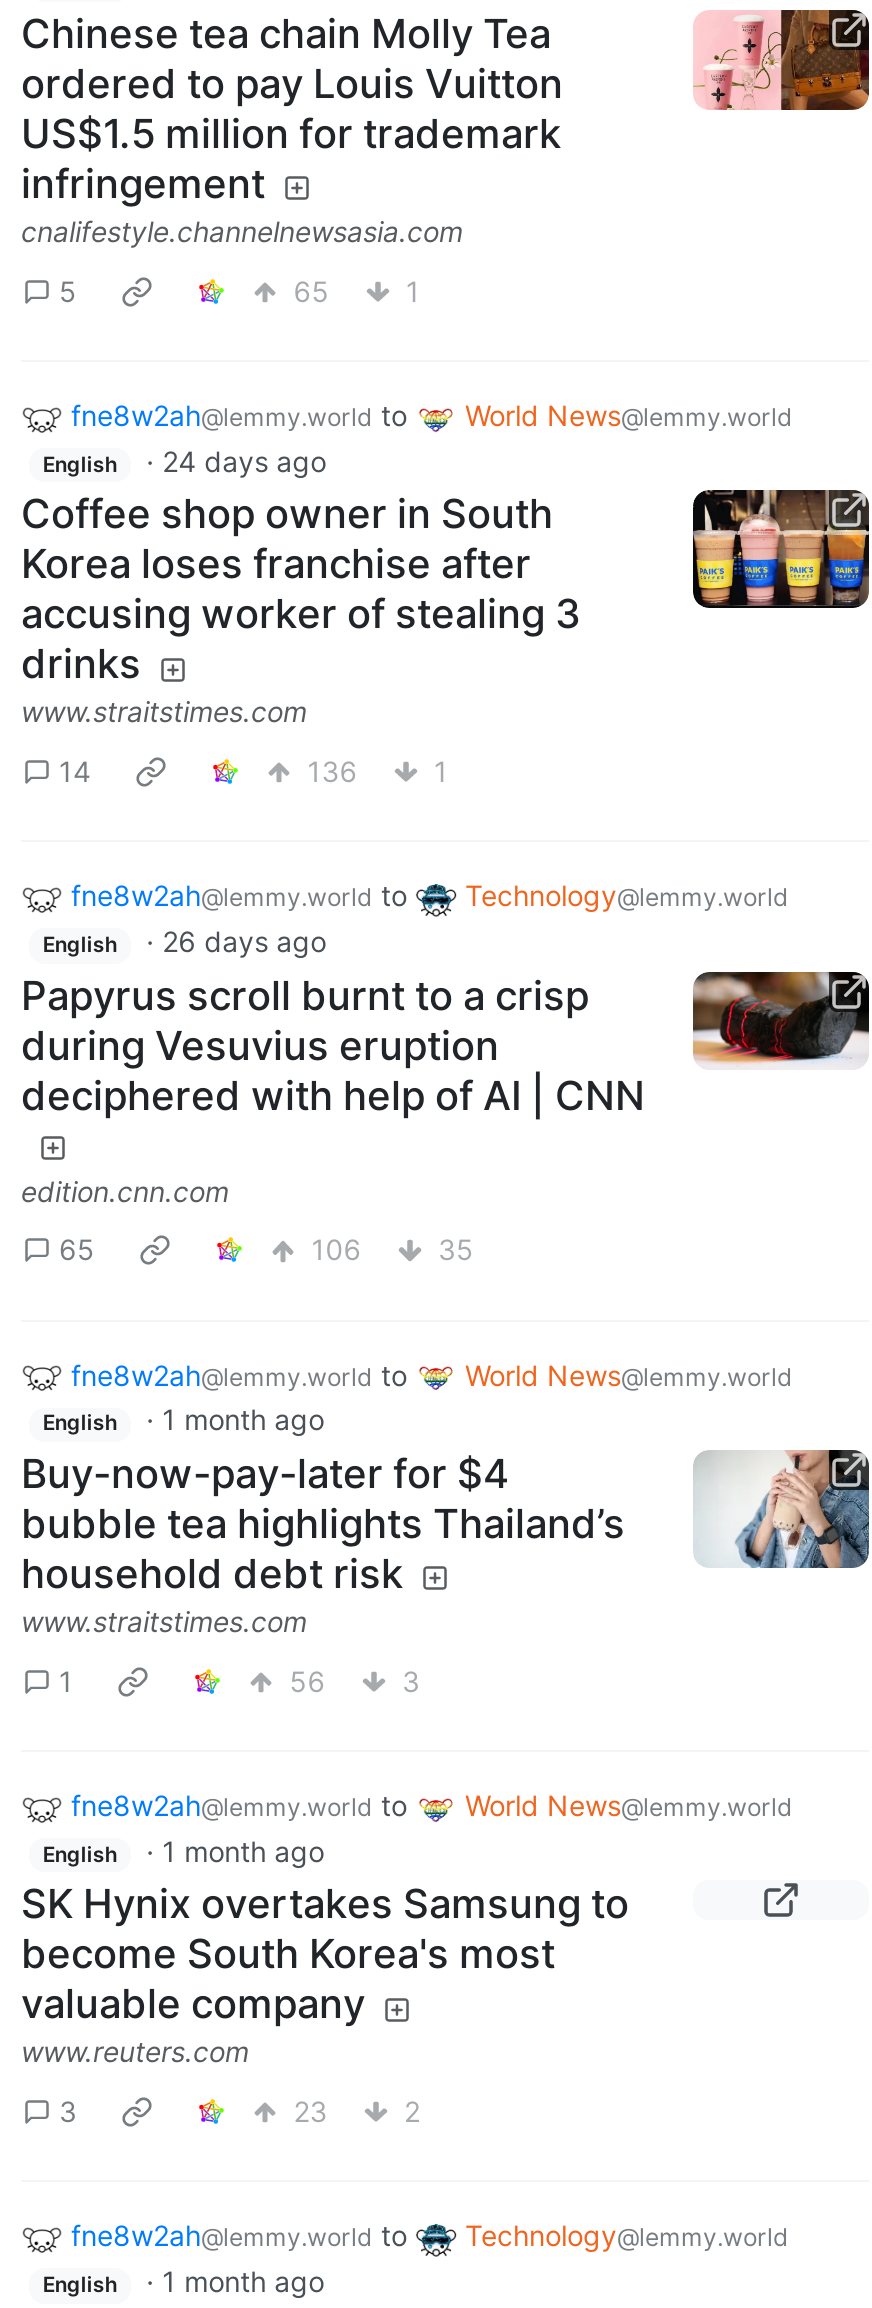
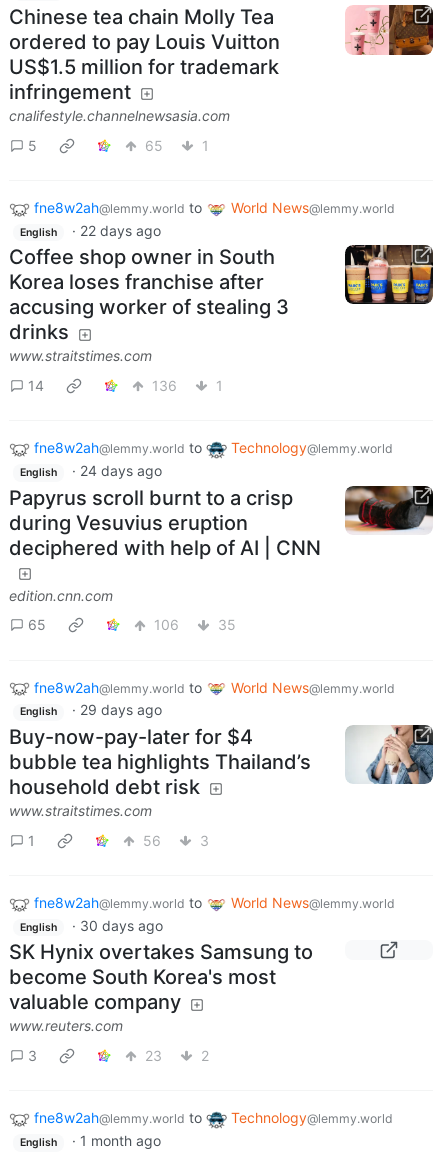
[43,443,326,477] English · 24 days ago -> [20,222,161,239] English · 22 days ago
[43,924,326,958] English · 26 days ago -> [20,462,162,479] English · 24 days ago
[43,1403,324,1437] English · 1 month ago -> [20,701,162,718] English · 29 days ago
[43,1834,324,1868] English · 1 month ago -> [20,917,163,934] English · 30 days ago

